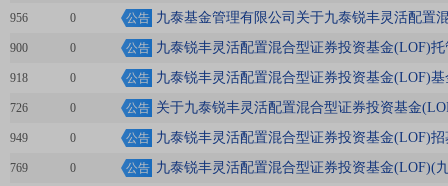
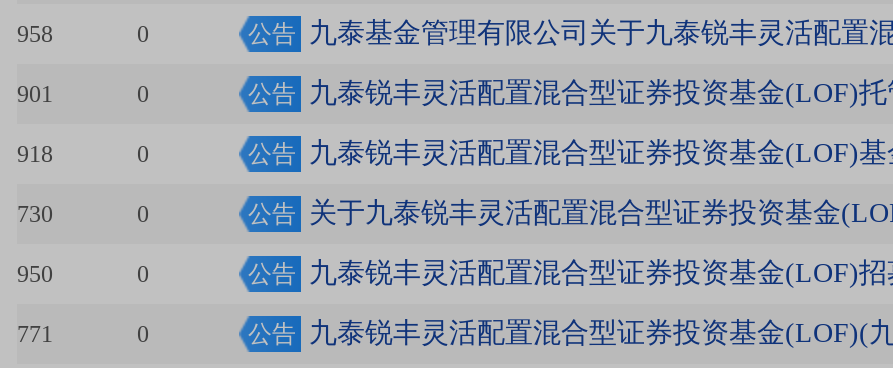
[10,11,28,25] 956 -> [17,20,53,48] 958
[10,41,28,55] 900 -> [17,80,53,108] 901
[10,101,28,115] 726 -> [17,200,53,228] 730
[10,131,28,145] 949 -> [17,260,53,288] 950
[10,161,28,175] 769 -> [17,320,53,348] 771

